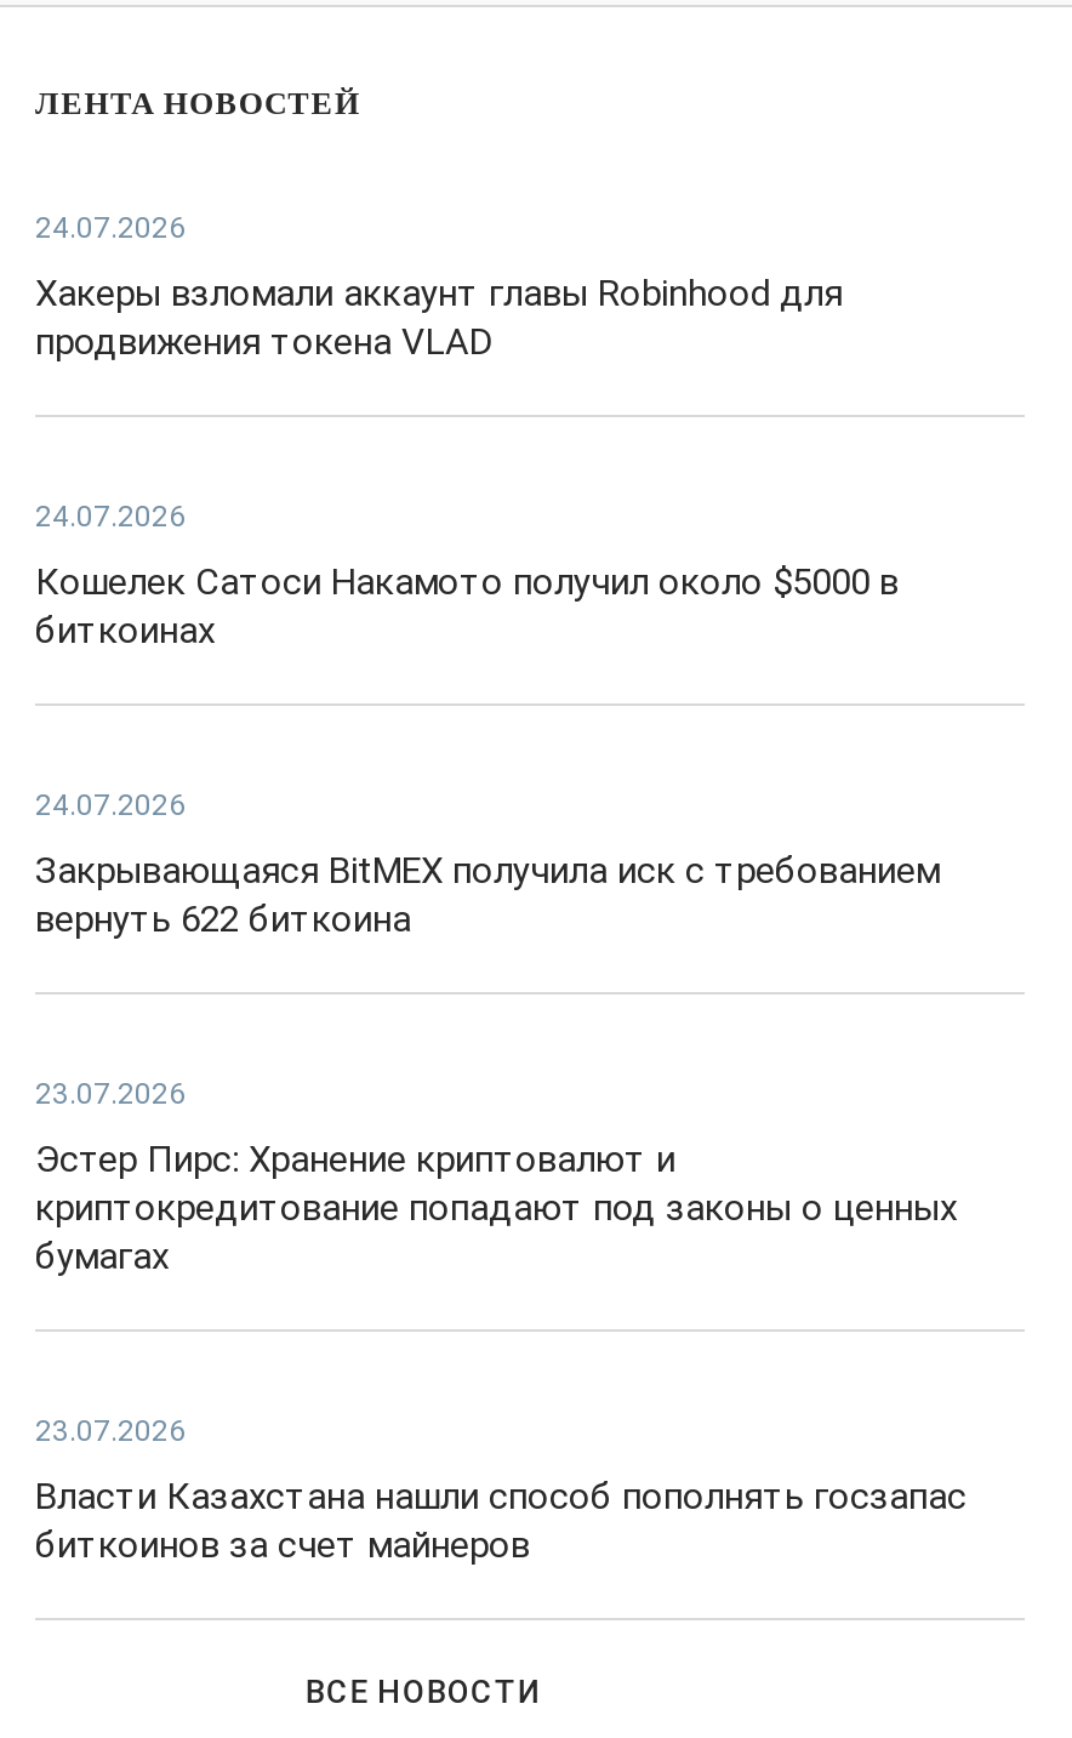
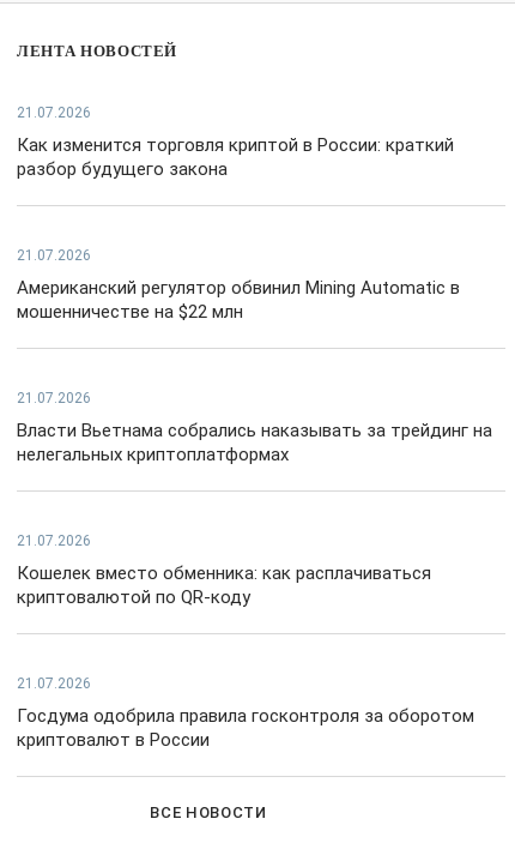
[35,211,186,245] 24.07.2026 -> [17,104,91,121] 21.07.2026
[35,271,843,363] Хакеры взломали аккаунт главы Robinhood для | продвижения токена VLAD -> [17,134,454,180] Как изменится торговля криптой в России: краткий | разбор будущего закона
[35,499,186,533] 24.07.2026 -> [17,247,91,264] 21.07.2026
[35,560,899,652] Кошелек Сатоси Накамото получил около $5000 в | биткоинах -> [17,277,460,322] Американский регулятор обвинил Mining Automatic в | мошенничестве на $22 млн
[35,788,186,822] 24.07.2026 -> [17,389,91,406] 21.07.2026
[35,849,940,941] Закрывающаяся BitMEX получила иск с требованием | вернуть 622 биткоина -> [17,419,492,465] Власти Вьетнама собрались наказывать за трейдинг на | нелегальных криптоплатформах
[35,1077,186,1110] 23.07.2026 -> [17,532,91,549] 21.07.2026
[35,1137,957,1278] Эстер Пирс: Хранение криптовалют и | криптокредитование попадают под законы о ценных | бумагах -> [17,562,431,608] Кошелек вместо обменника: как расплачиваться | криптовалютой по QR-коду
[35,1414,186,1448] 23.07.2026 -> [17,675,91,692] 21.07.2026
[35,1474,966,1567] Власти Казахстана нашли способ пополнять госзапас | биткоинов за счет майнеров -> [17,705,474,750] Госдума одобрила правила госконтроля за оборотом | криптовалют в России

